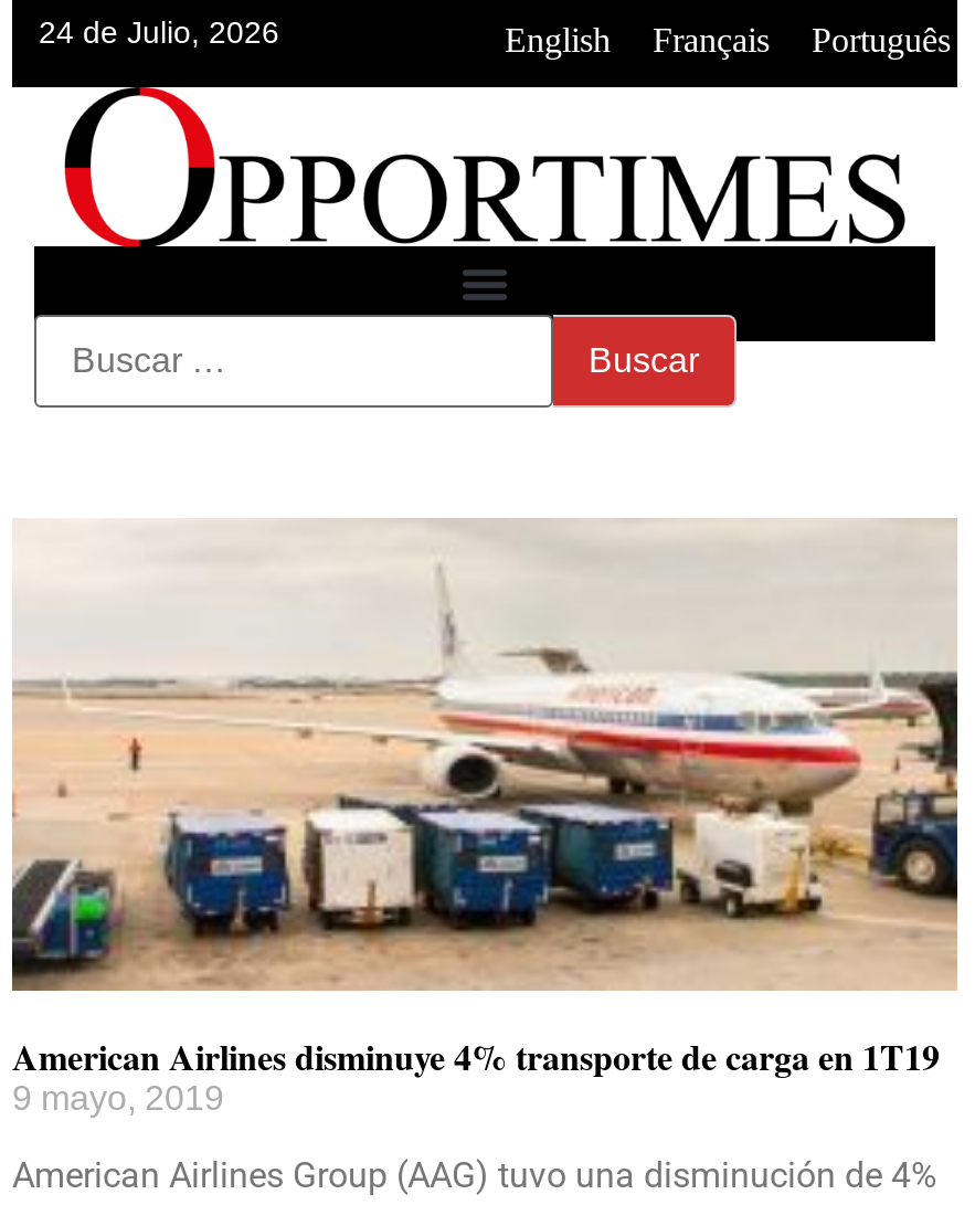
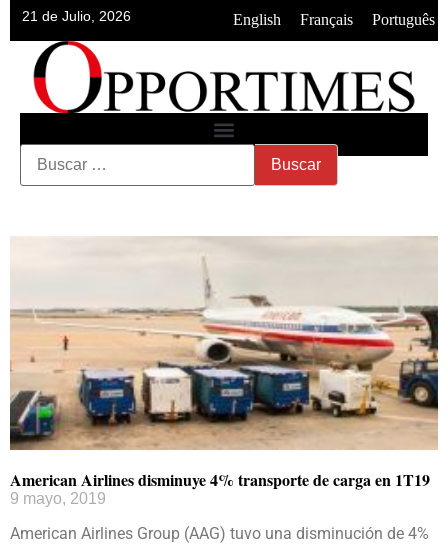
[39,14,279,50] 24 de Julio, 2026 -> [22,8,131,24] 21 de Julio, 2026

